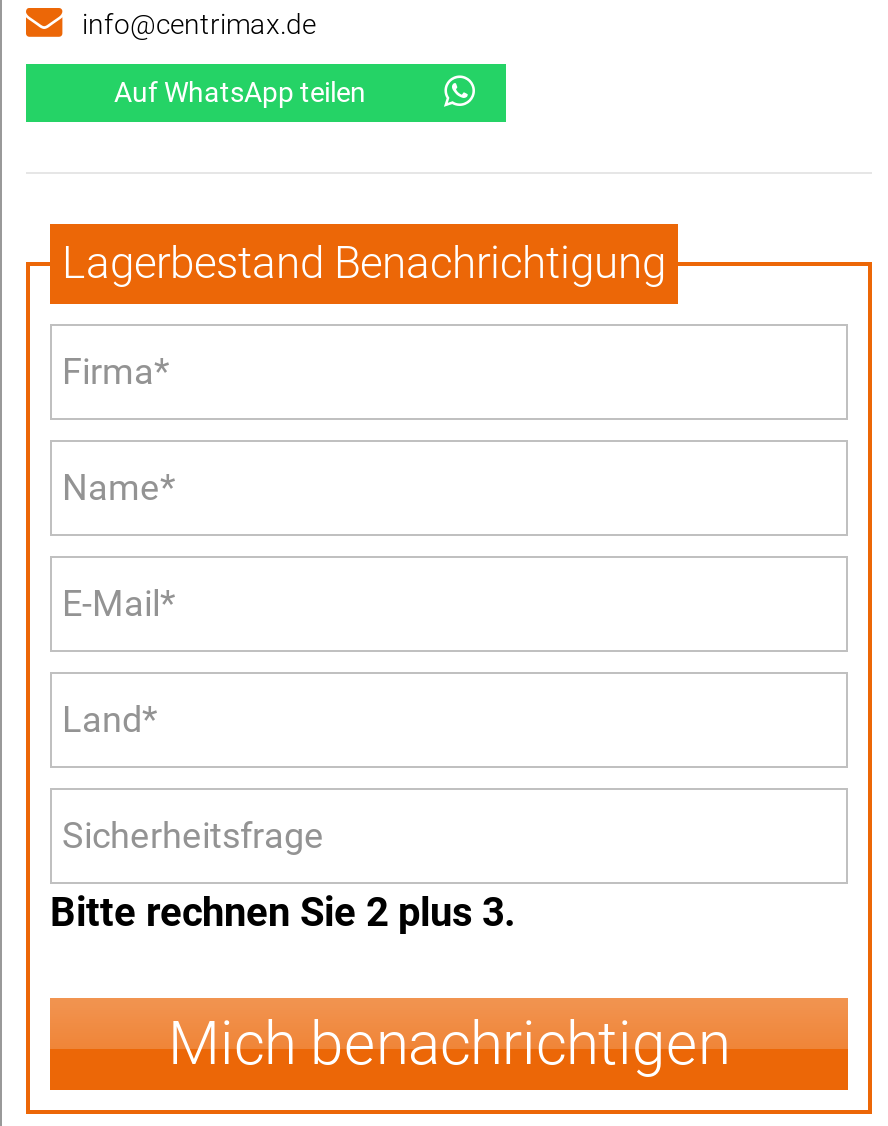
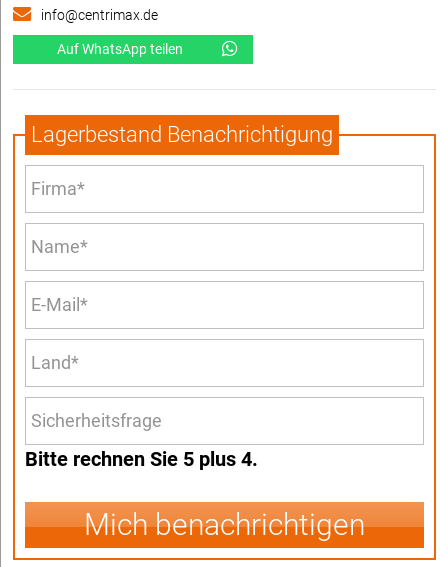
[50,889,516,937] Bitte rechnen Sie 2 plus 3. -> [25,447,258,471] Bitte rechnen Sie 5 plus 4.

